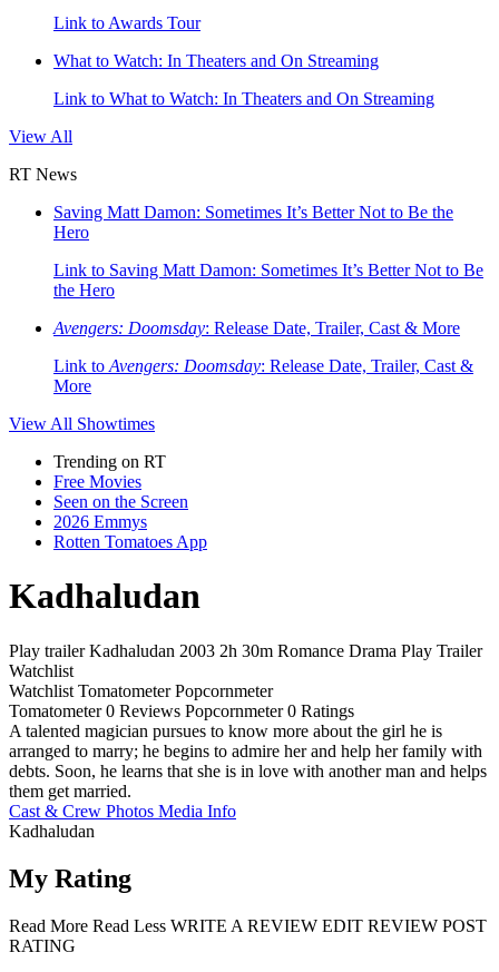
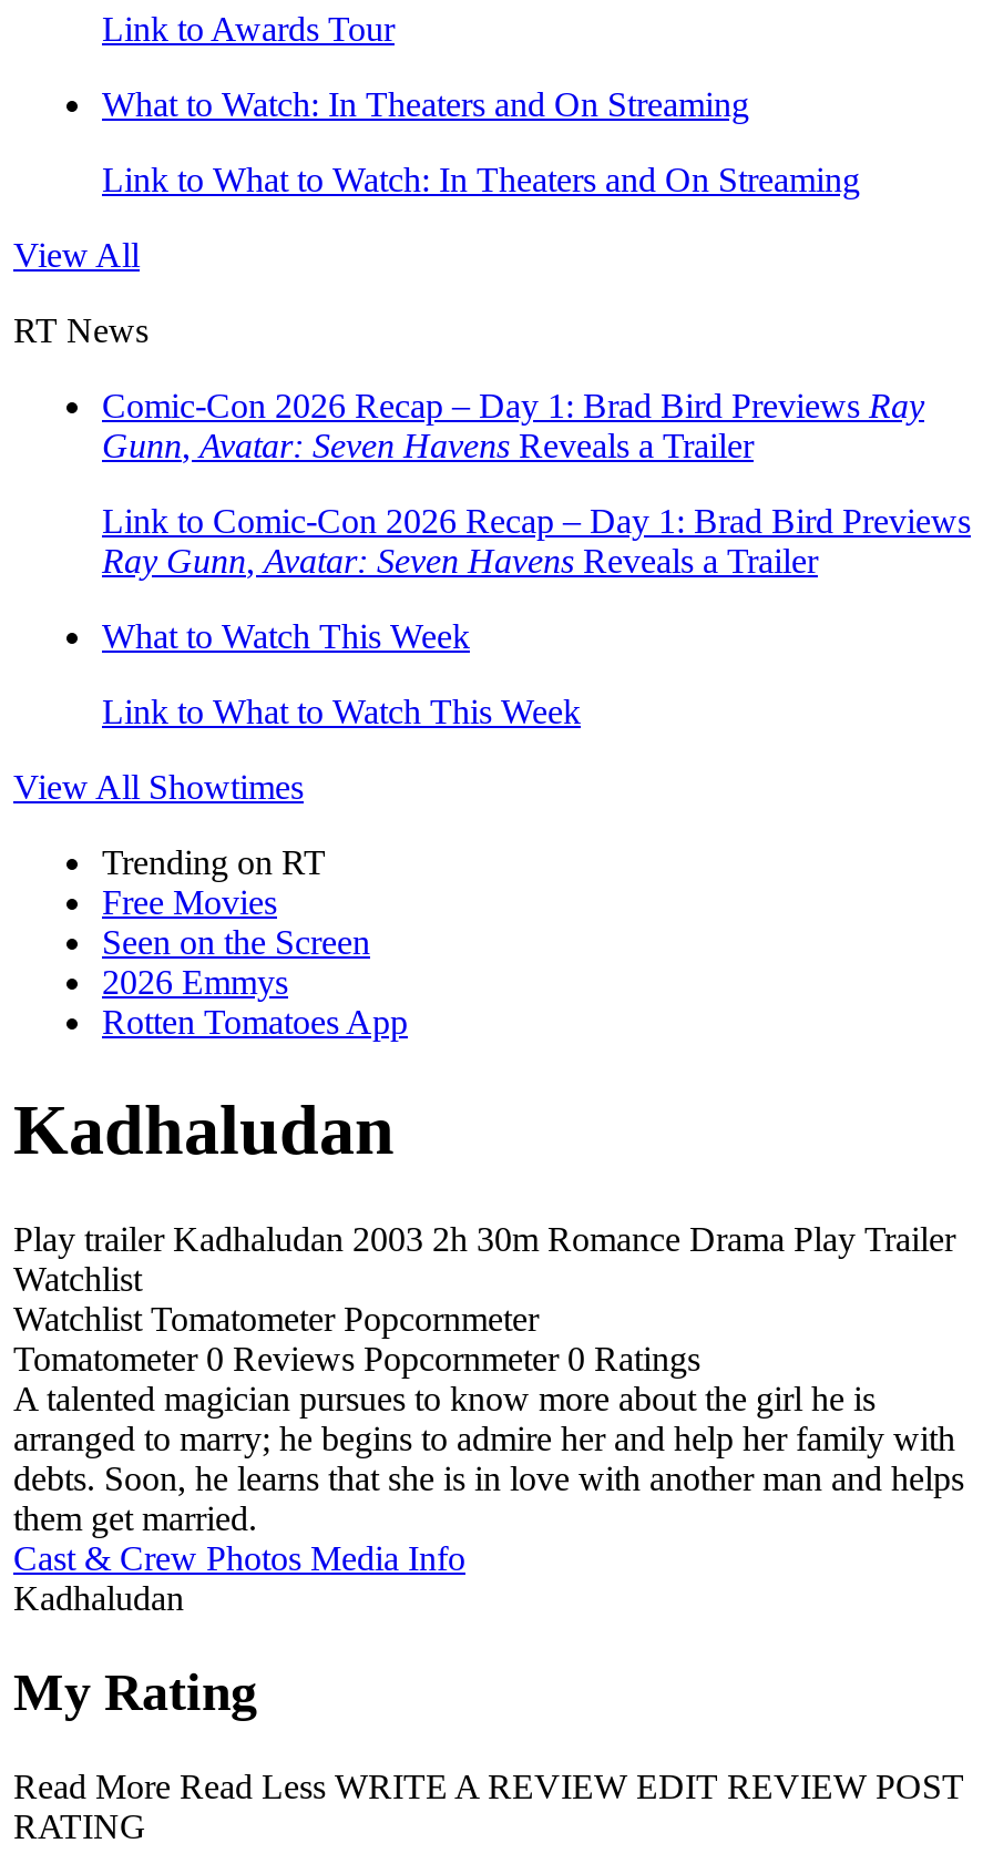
[53,203,453,242] Saving Matt Damon: Sometimes It’s Better Not to Be the | Hero -> [102,387,924,464] Comic-Con 2026 Recap – Day 1: Brad Bird Previews Ray | Gunn, Avatar: Seven Havens Reveals a Trailer
[53,261,483,300] Link to Saving Matt Damon: Sometimes It’s Better Not to Be | the Hero -> [102,502,971,580] Link to Comic-Con 2026 Recap – Day 1: Brad Bird Previews | Ray Gunn, Avatar: Seven Havens Reveals a Trailer
[53,318,460,337] Avengers: Doomsday: Release Date, Trailer, Cast & More -> [102,617,470,655] What to Watch This Week
[53,356,473,395] Link to Avengers: Doomsday: Release Date, Trailer, Cast & | More -> [102,693,581,730] Link to What to Watch This Week

